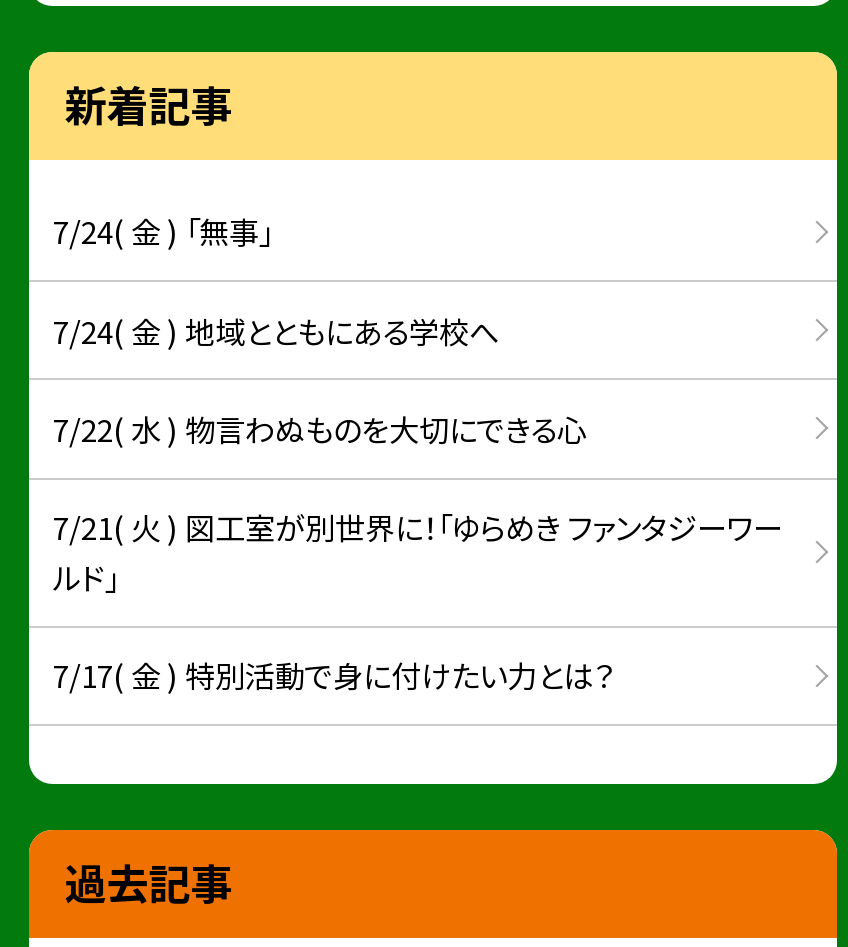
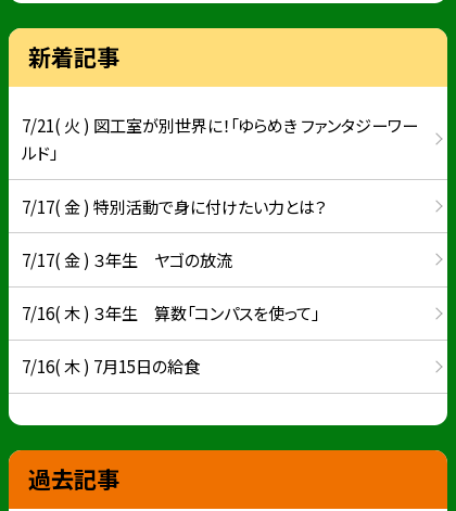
[53,209,587,450] 7/24( 金 ) 「無事」 | 7/24( 金 ) 地域とともにある学校へ | 7/22( 水 ) 物言わぬものを大切にできる心 -> none
moved [53,504,783,697] -> [22,113,418,218]: 7/21( 火 ) 図工室が別世界に！「ゆらめき ファンタジーワー | ルド」 | 7/17( 金 ) 特別活動で身に付けたい力とは？
none -> [22,247,319,378] 7/17( 金 ) ３年生 ヤゴの放流 | 7/16( 木 ) ３年生 算数「コンパスを使って」 | 7/16( 木 ) 7月15日の給食

